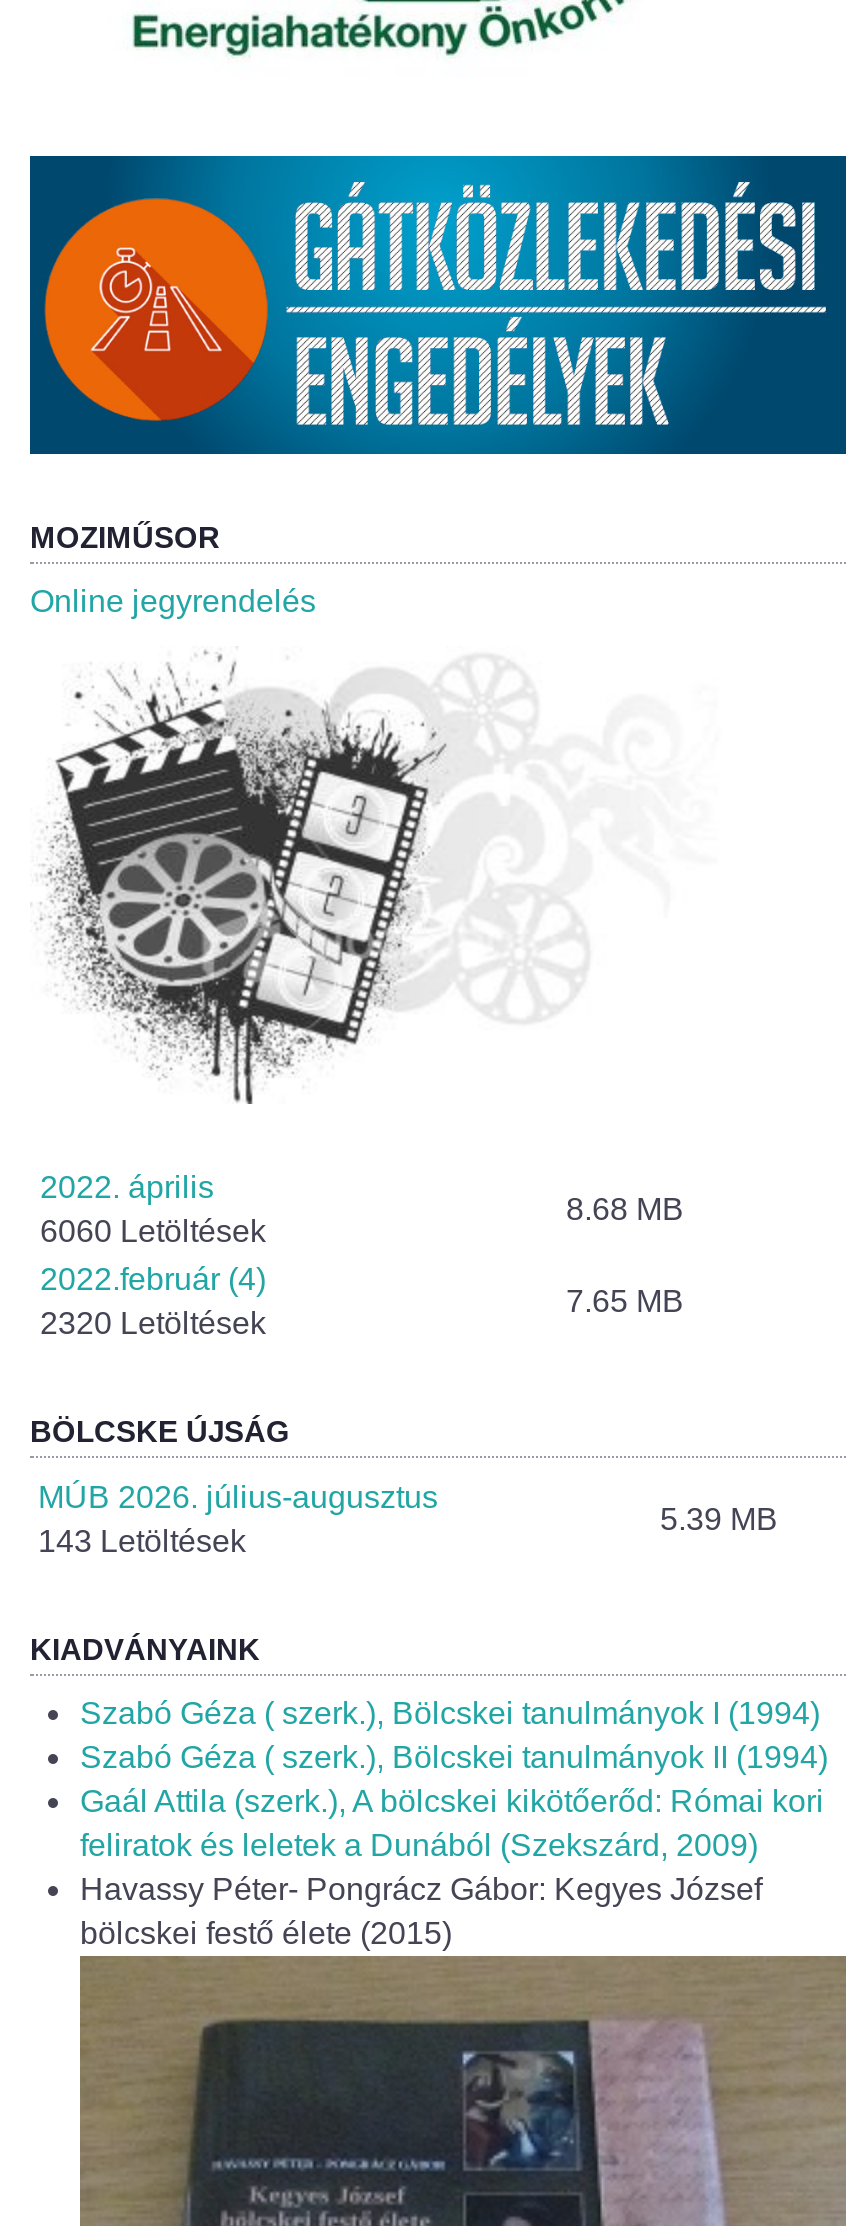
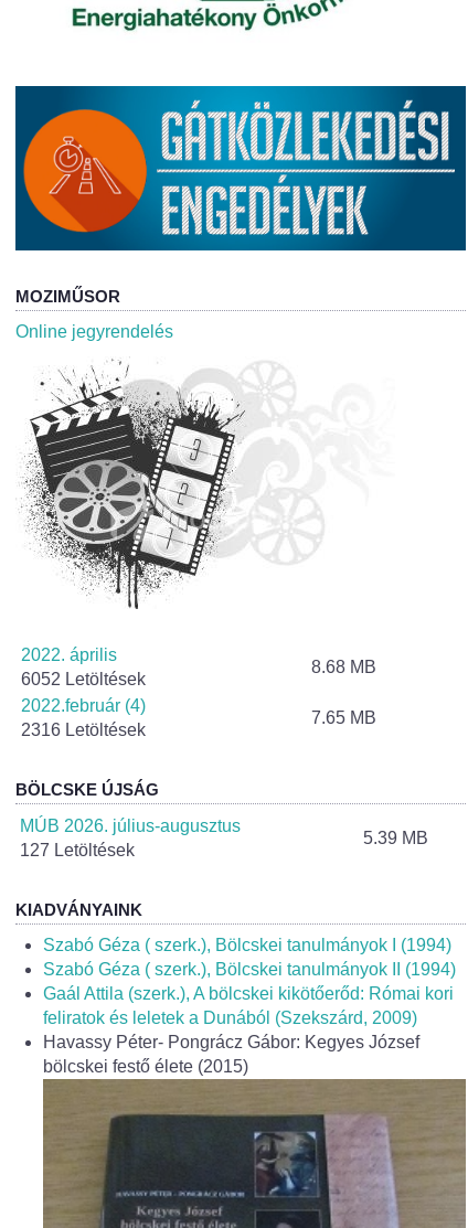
[40,1215,266,1249] 6060 Letöltések -> [21,670,146,689] 6052 Letöltések
[40,1307,266,1341] 2320 Letöltések -> [21,721,146,740] 2316 Letöltések
[38,1525,246,1559] 143 Letöltések -> [20,841,135,860] 127 Letöltések

